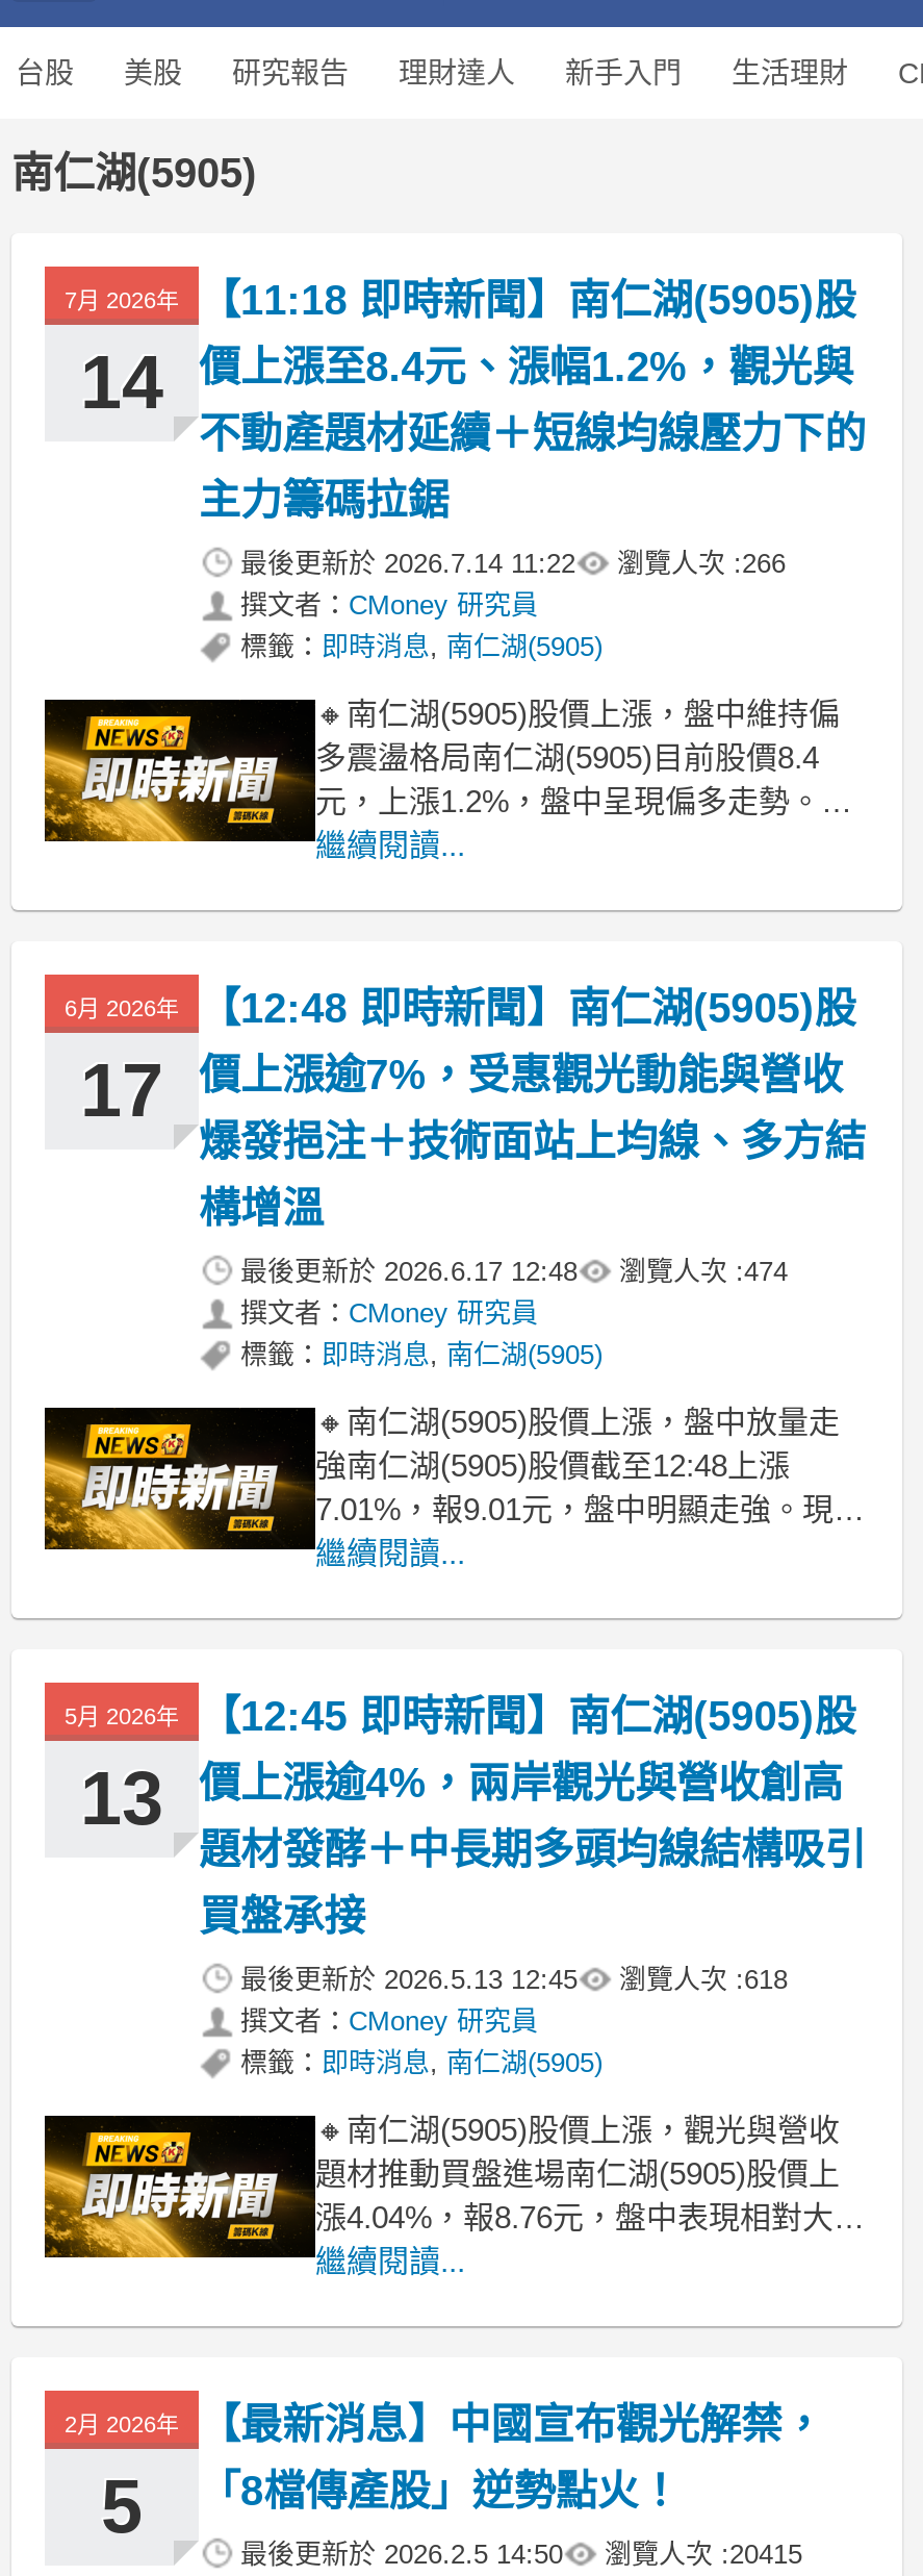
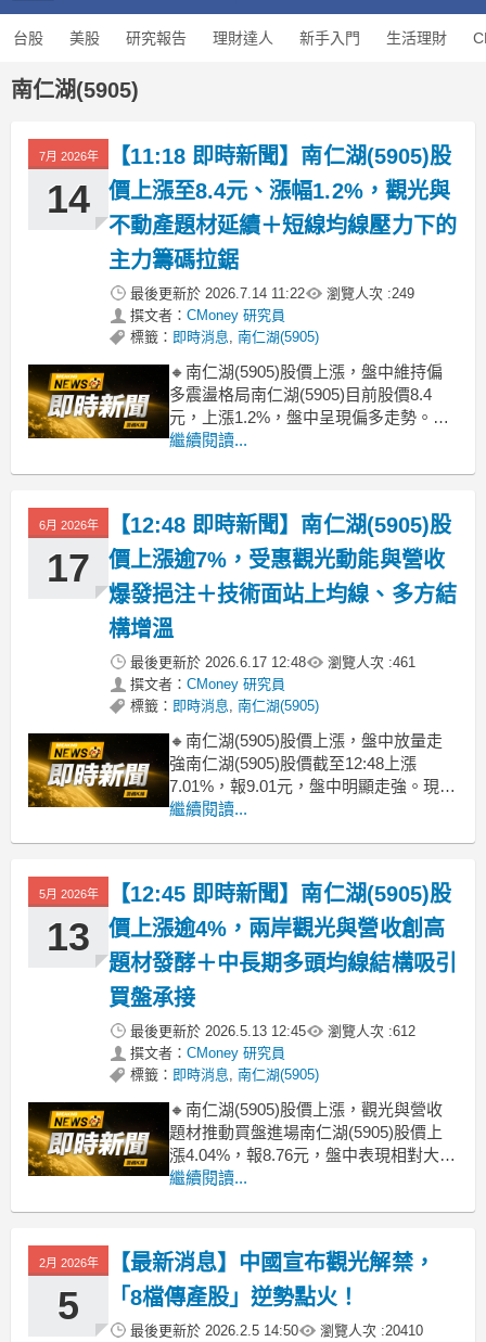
[240,548,786,579] 最後更新於2026.7.14 11:22 瀏覽人次 : 266 -> [130,285,414,302] 最後更新於2026.7.14 11:22 瀏覽人次 : 249
[240,1256,788,1287] 最後更新於2026.6.17 12:48 瀏覽人次 : 474 -> [130,654,415,670] 最後更新於2026.6.17 12:48 瀏覽人次 : 461
[240,1964,788,1995] 最後更新於2026.5.13 12:45 瀏覽人次 : 618 -> [130,1023,415,1039] 最後更新於2026.5.13 12:45 瀏覽人次 : 612
[240,2539,802,2570] 最後更新於2026.2.5 14:50 瀏覽人次 : 20415 -> [130,1322,423,1339] 最後更新於2026.2.5 14:50 瀏覽人次 : 20410

